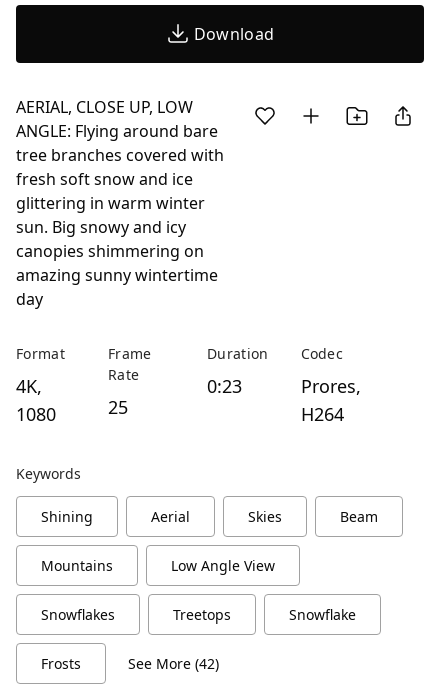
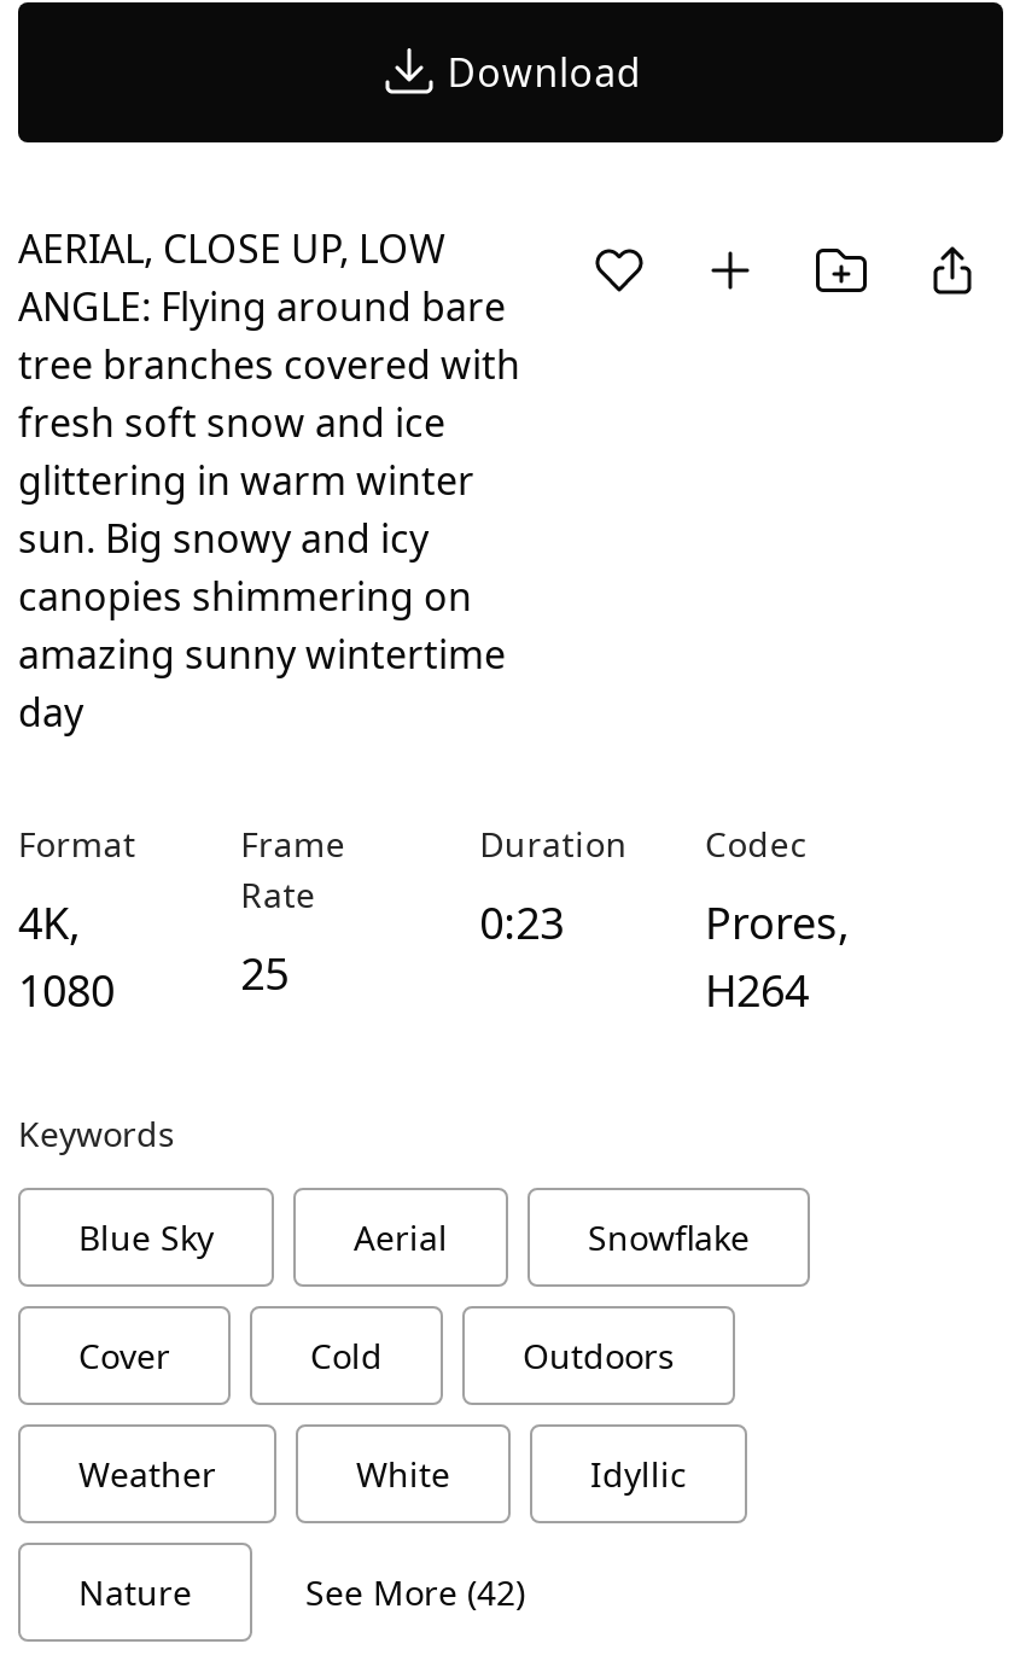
[41,506,93,525] Shining -> [78,1213,214,1259] Blue Sky
[41,506,378,623] Skies | Beam | Mountains | Low Angle View | Snowflakes | Treetops -> none
moved [289,604,356,623] -> [588,1213,750,1259]: Snowflake
[41,653,81,672] Frosts -> [78,1331,687,1614] Cover | Cold | Outdoors | Weather | White | Idyllic | Nature

